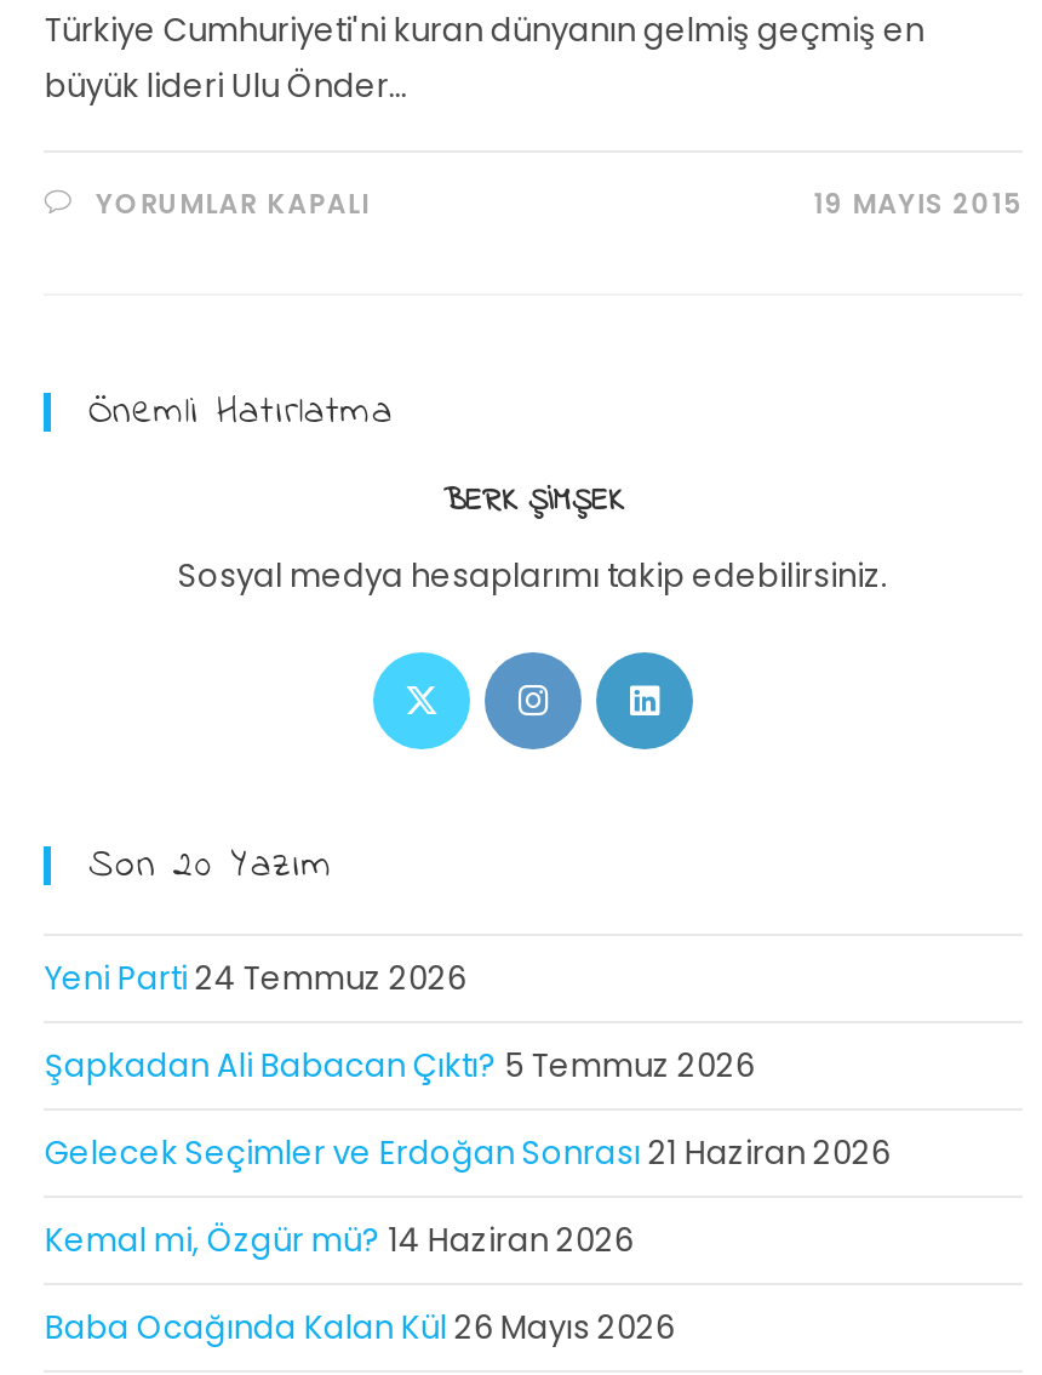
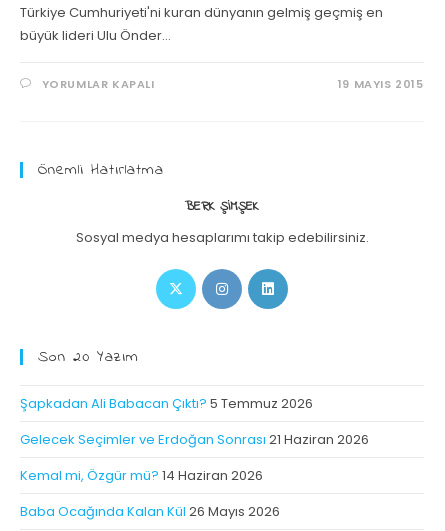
[45,955,466,1002] Yeni Parti 24 Temmuz 2026 -> none

